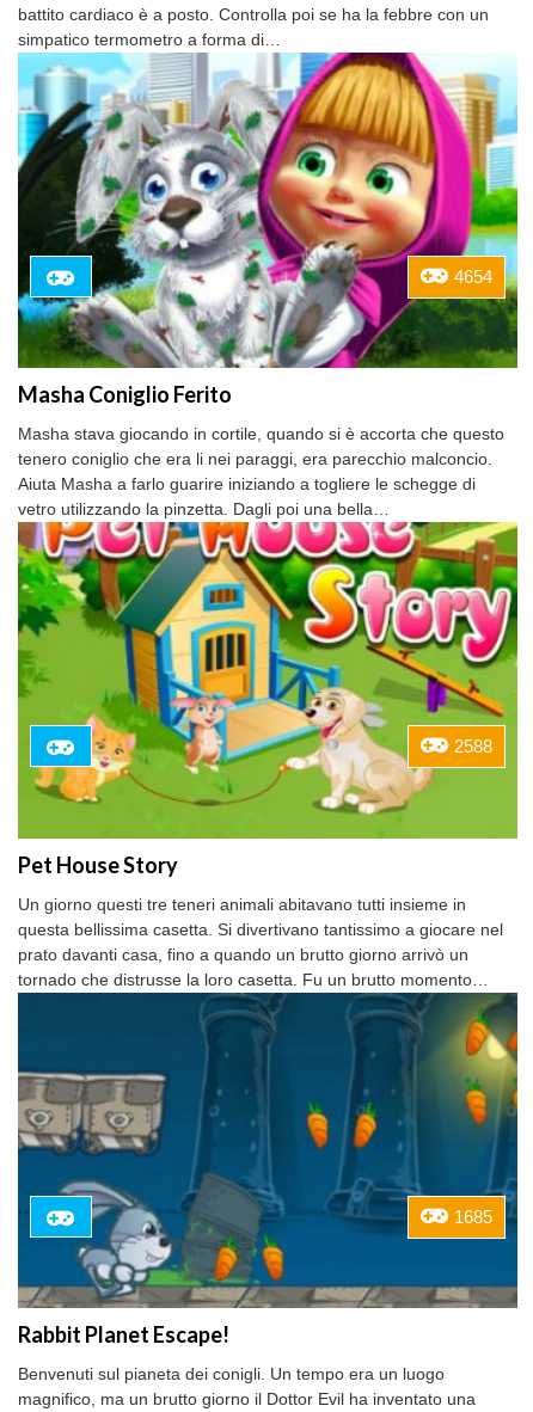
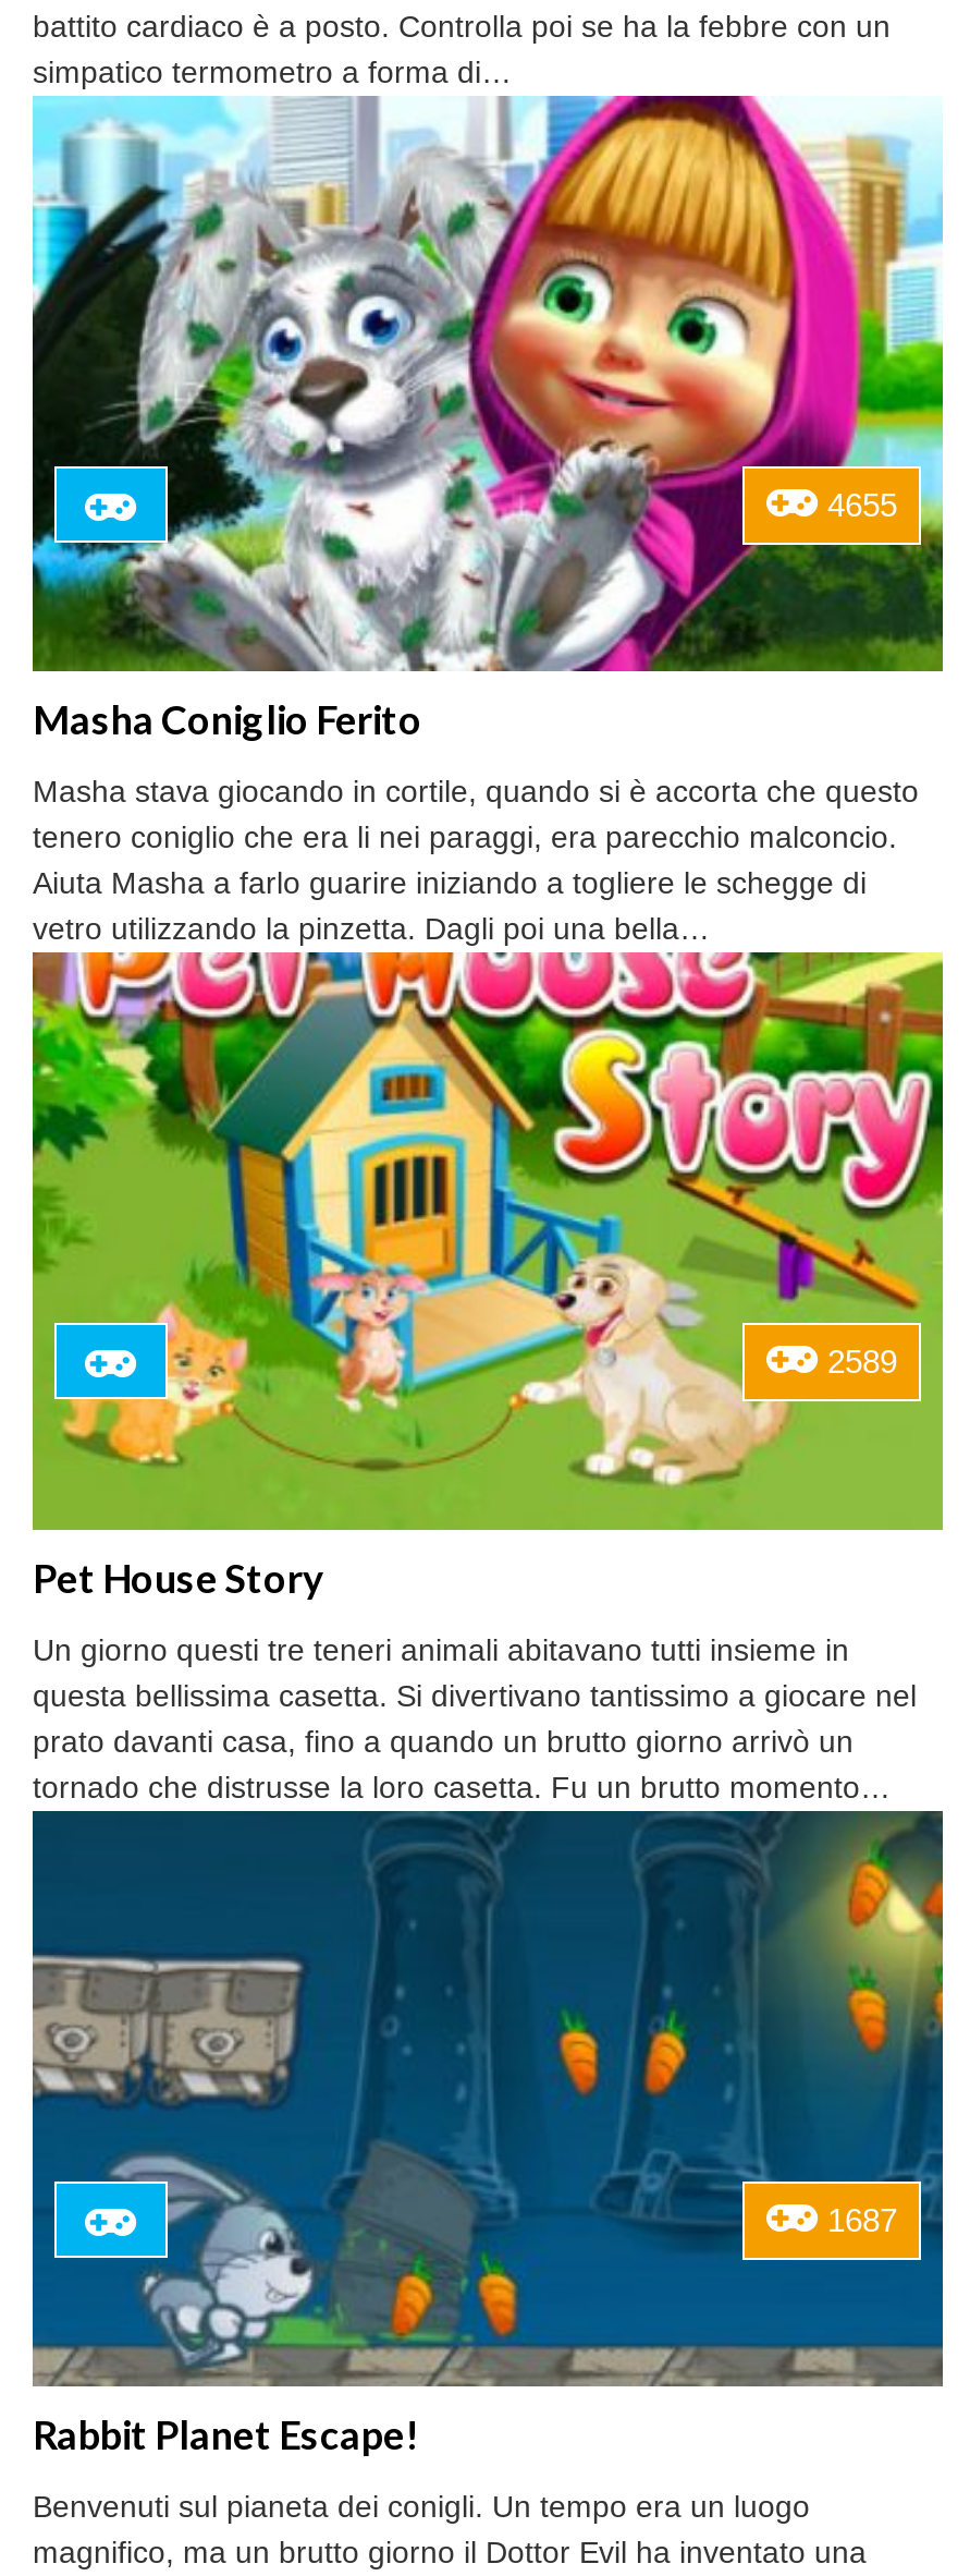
[454,266,492,287] 4654 -> [827,486,897,523] 4655
[454,736,492,756] 2588 -> [827,1343,897,1380] 2589
[454,1206,492,1226] 1685 -> [827,2200,897,2237] 1687

